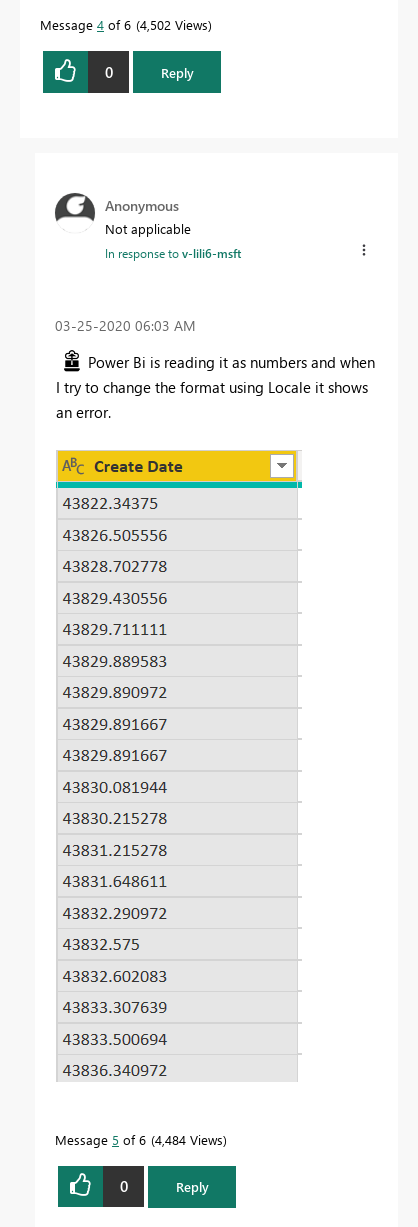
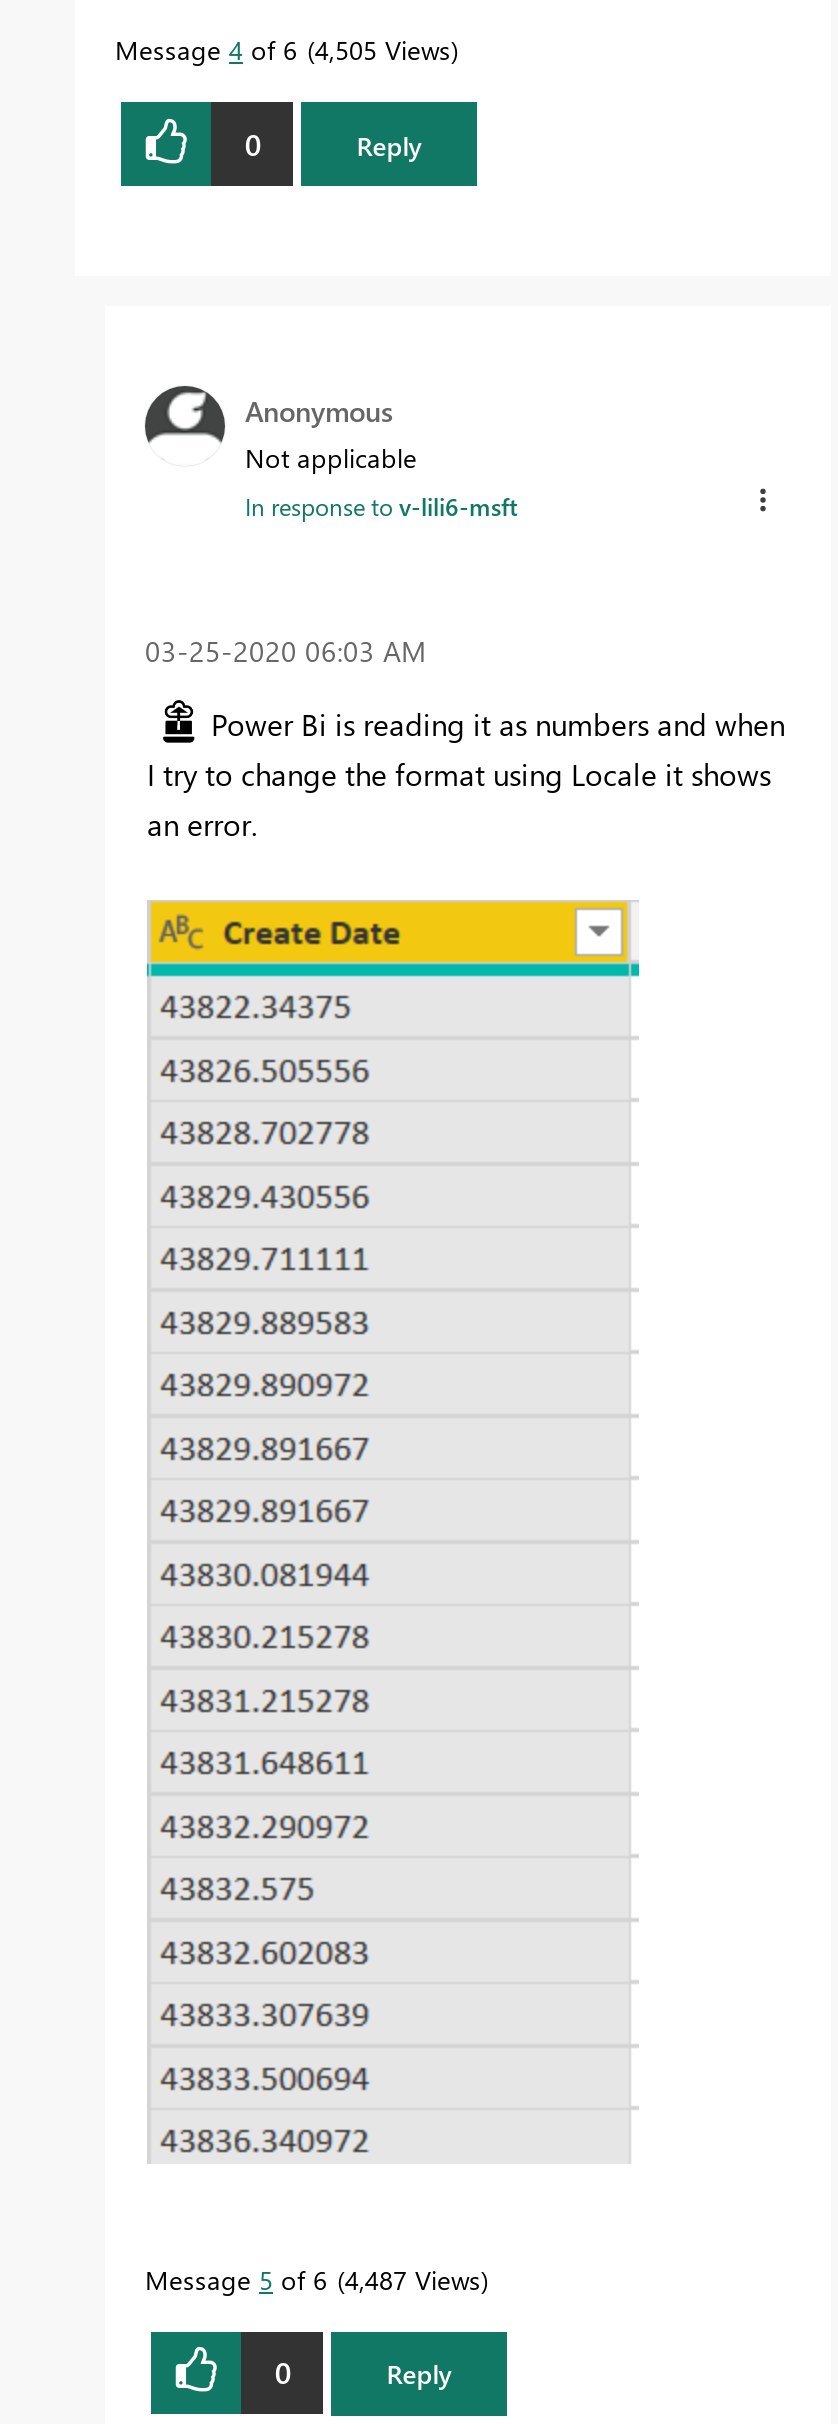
[40,16,208,33] Message 4 of 6 4,502 Views -> [115,32,451,66] Message 4 of 6 4,505 Views
[55,1131,223,1148] Message 5 of 6 4,484 Views -> [145,2261,481,2295] Message 5 of 6 4,487 Views

